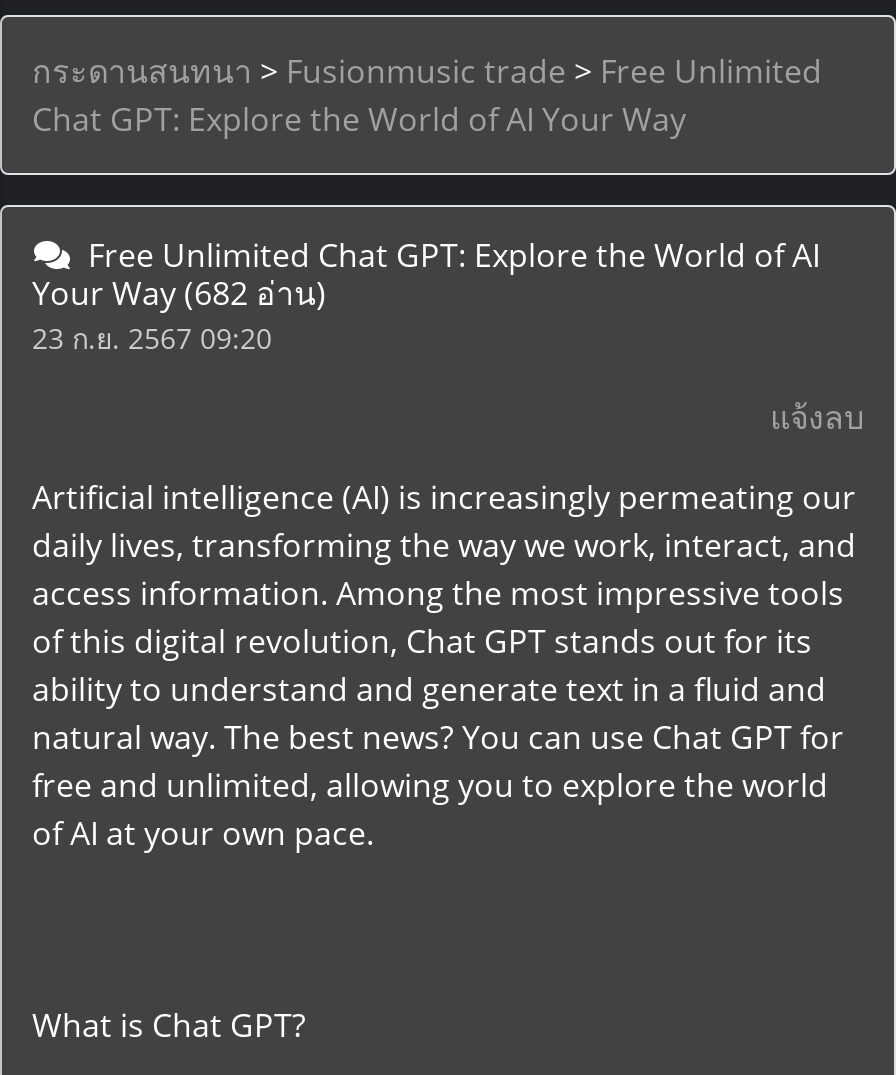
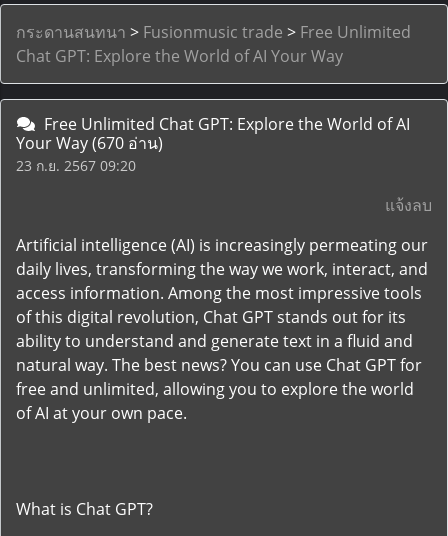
[32,271,326,315] Your Way (682 อ่าน) -> [16,132,163,154] Your Way (670 อ่าน)

